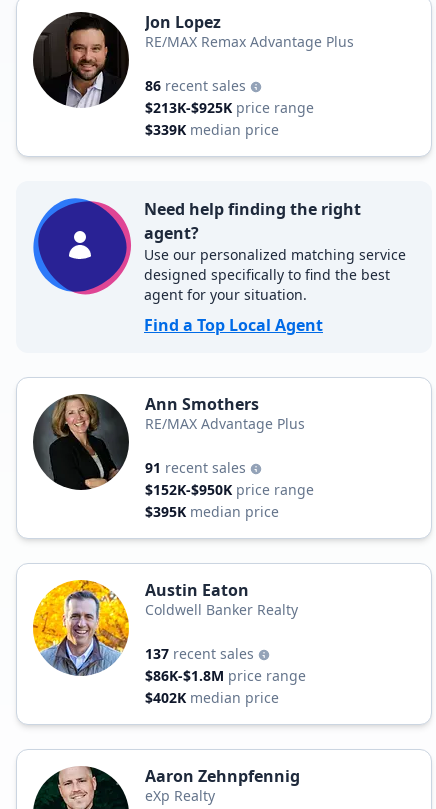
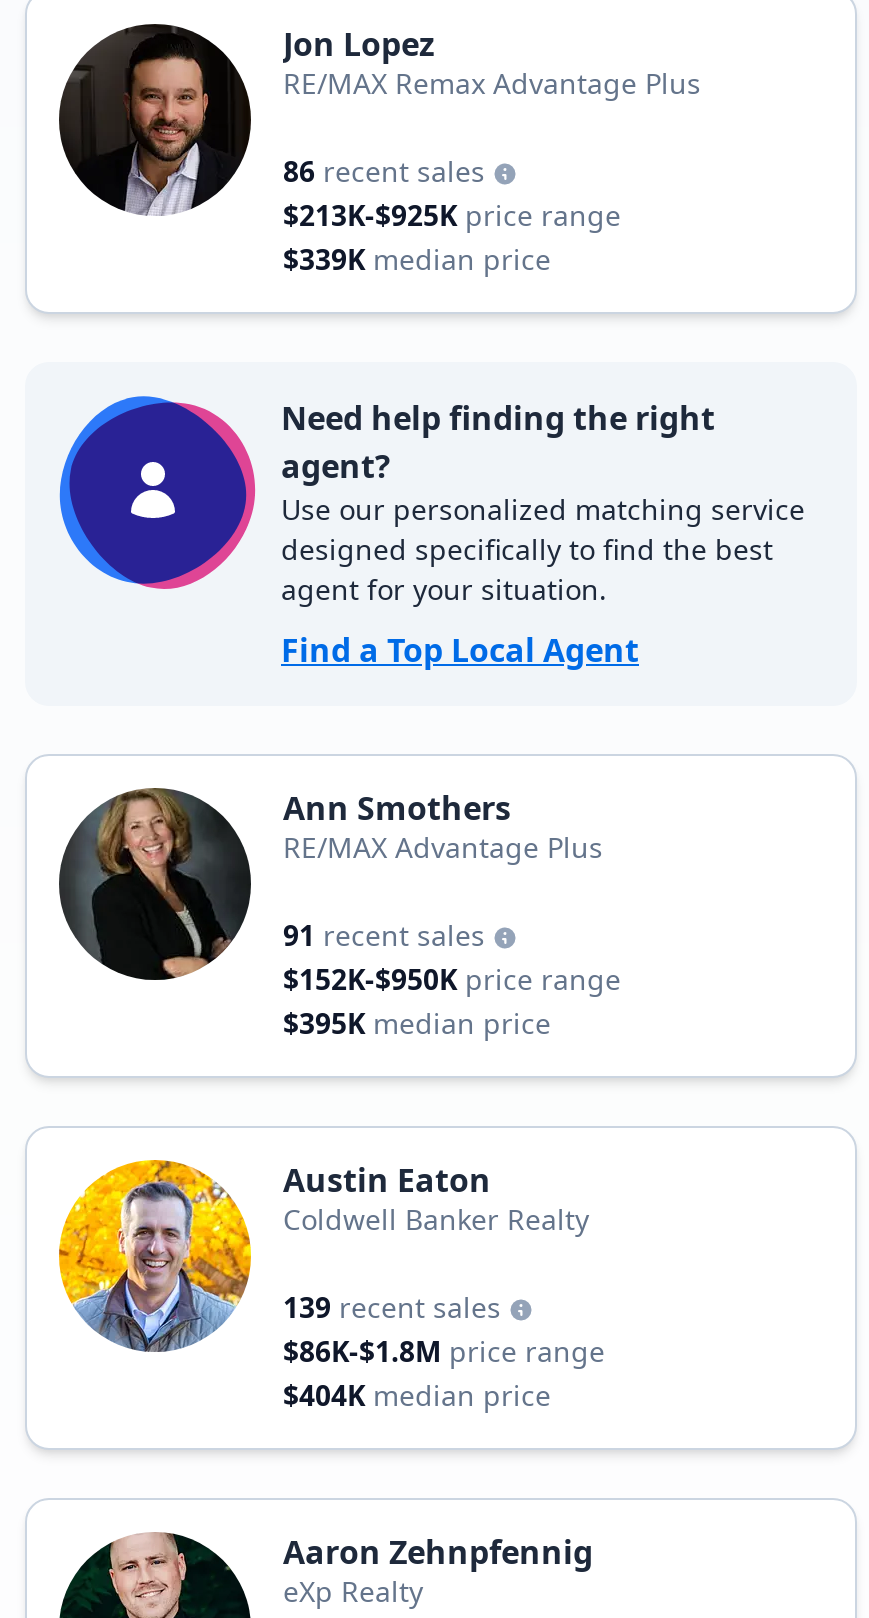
[145,644,258,663] 137 recent sales -> [283,1288,509,1326] 139 recent sales
[145,688,279,707] $402K median price -> [283,1376,551,1414] $404K median price

